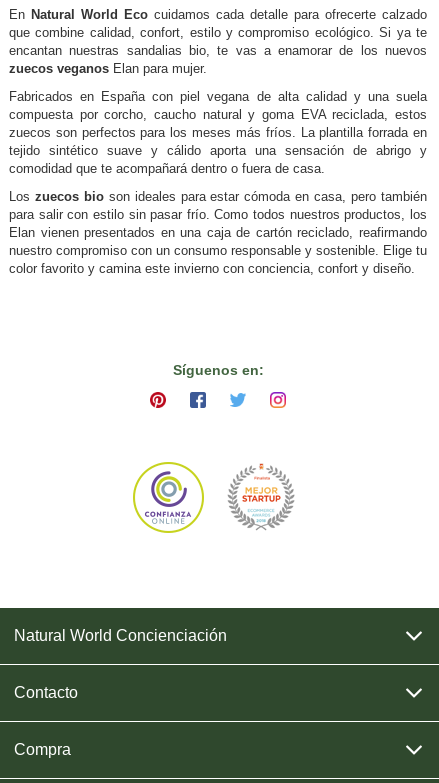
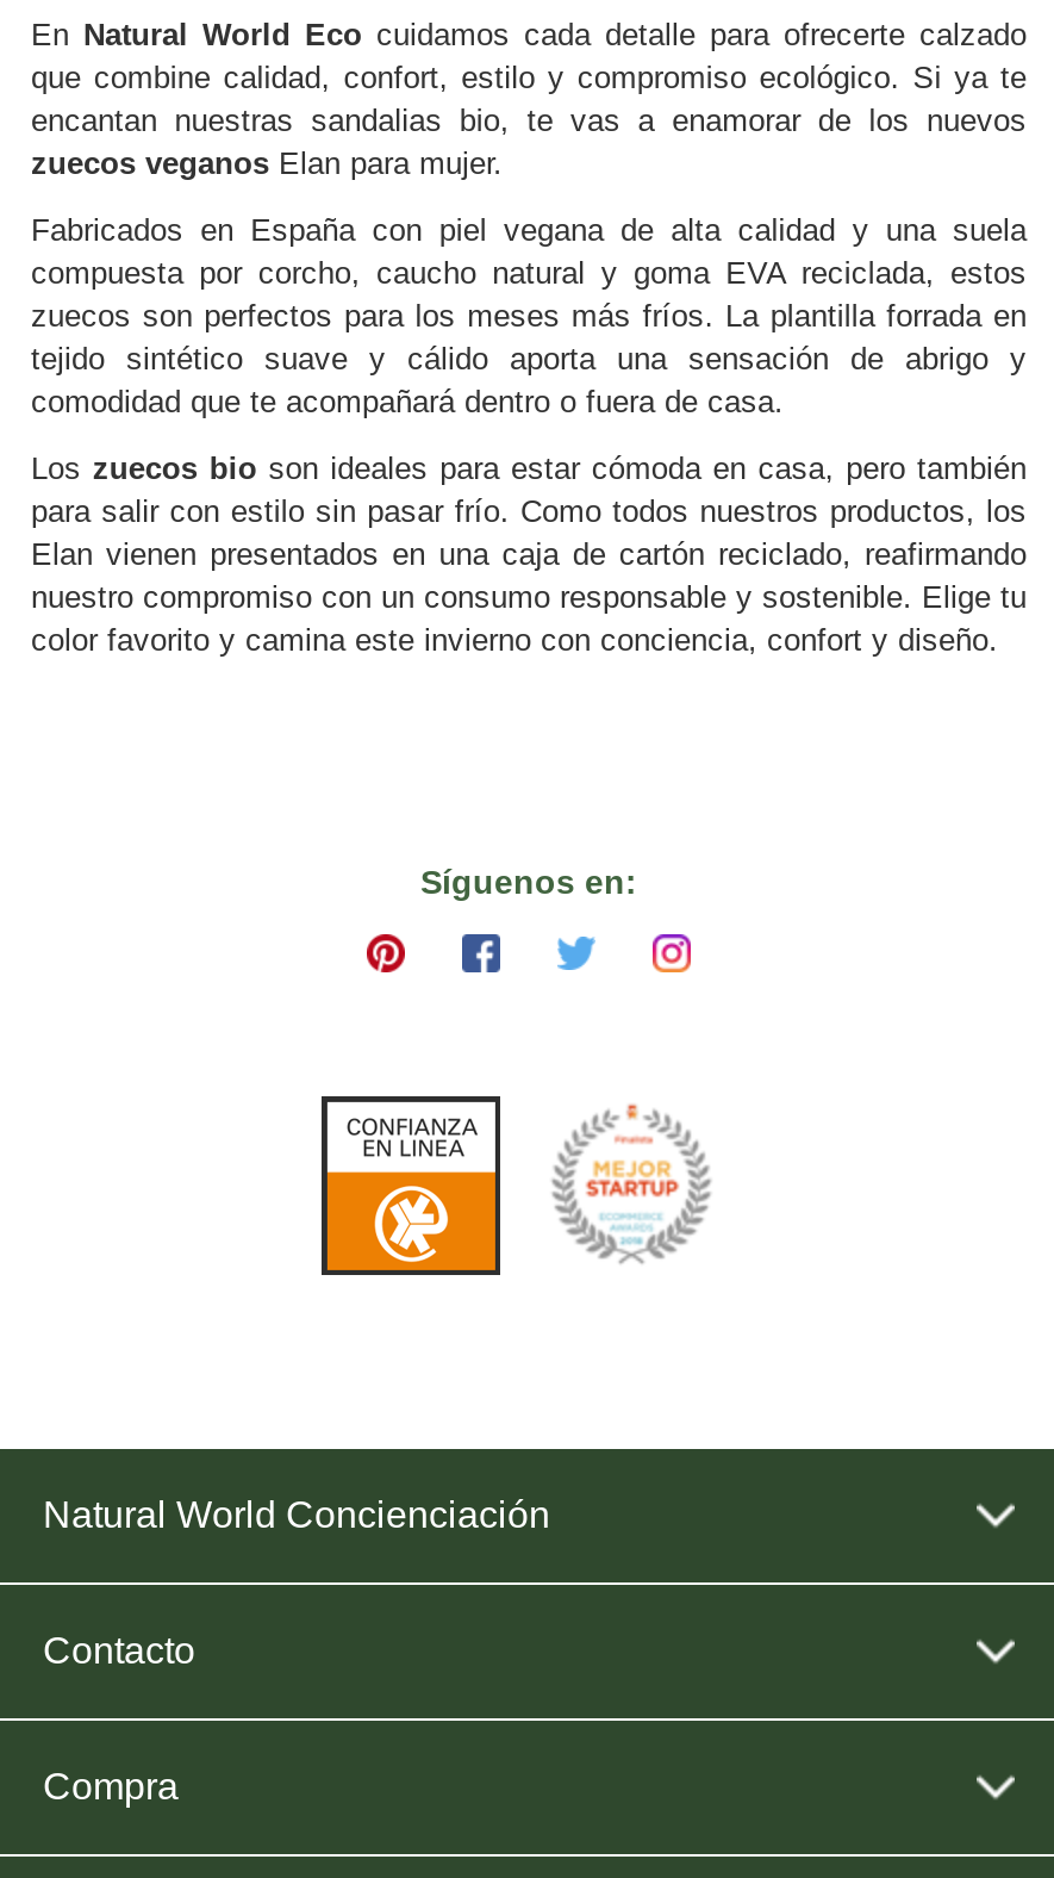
[131,460,206,535] [image] -> [319,1094,503,1277] [image]

